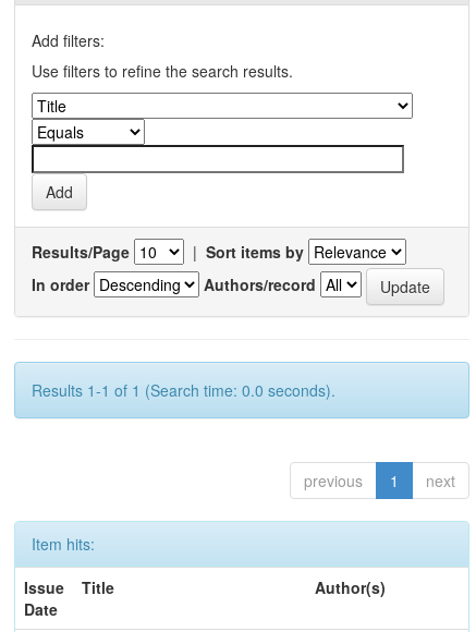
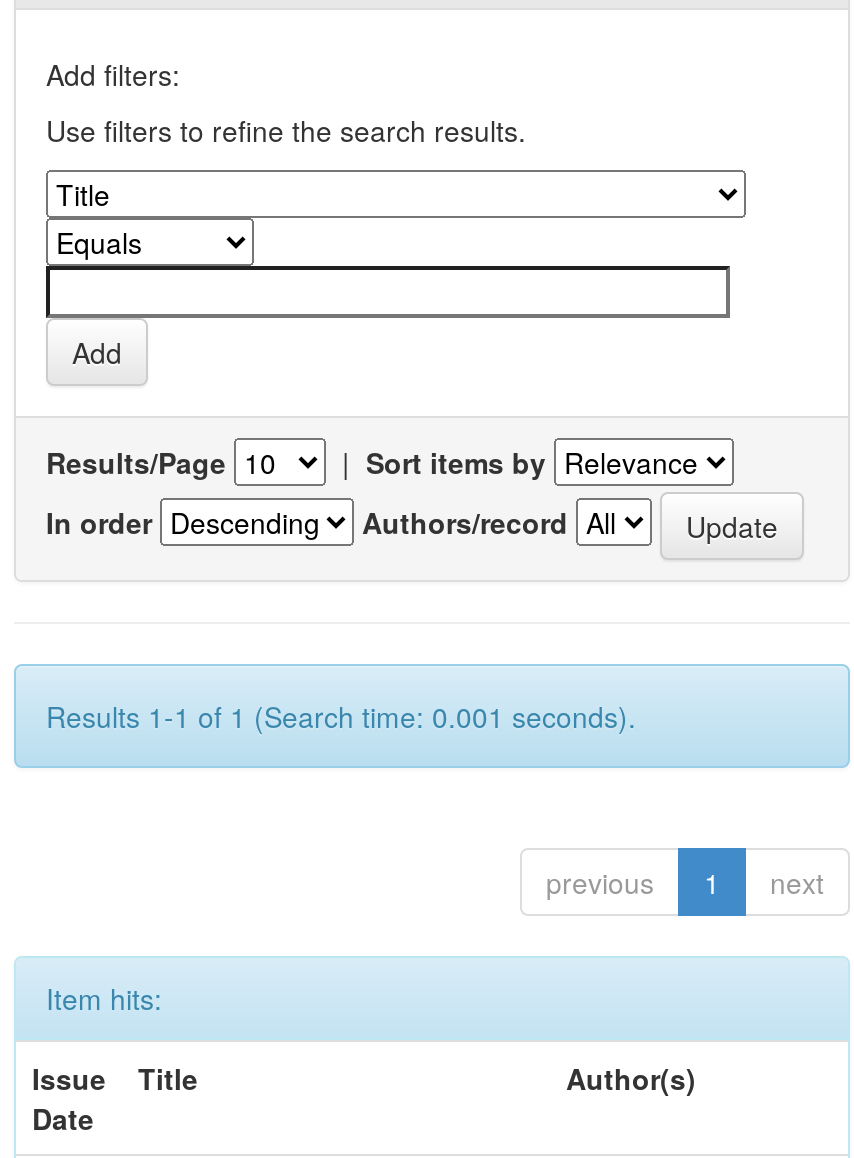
[32,379,335,401] Results 1-1 of 1 (Search time: 0.0 seconds). -> [46,696,636,736] Results 1-1 of 1 (Search time: 0.001 seconds).

